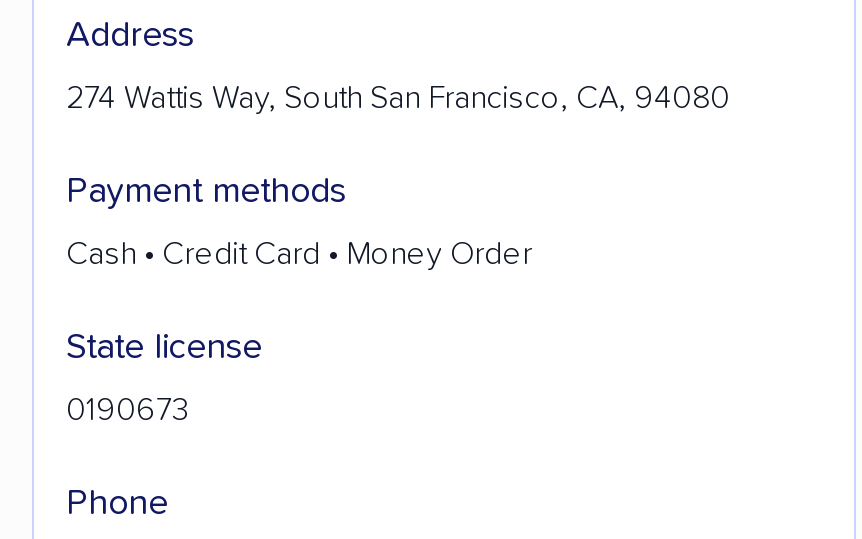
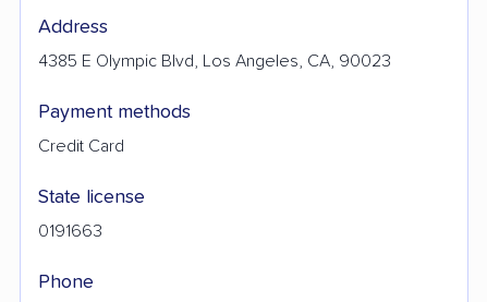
[66,81,730,113] 274 Wattis Way, South San Francisco, CA, 94080 -> [38,52,391,69] 4385 E Olympic Blvd, Los Angeles, CA, 90023
[66,237,532,269] Cash • Credit Card • Money Order -> [38,137,124,154] Credit Card
[66,393,190,425] 0190673 -> [38,222,102,239] 0191663

